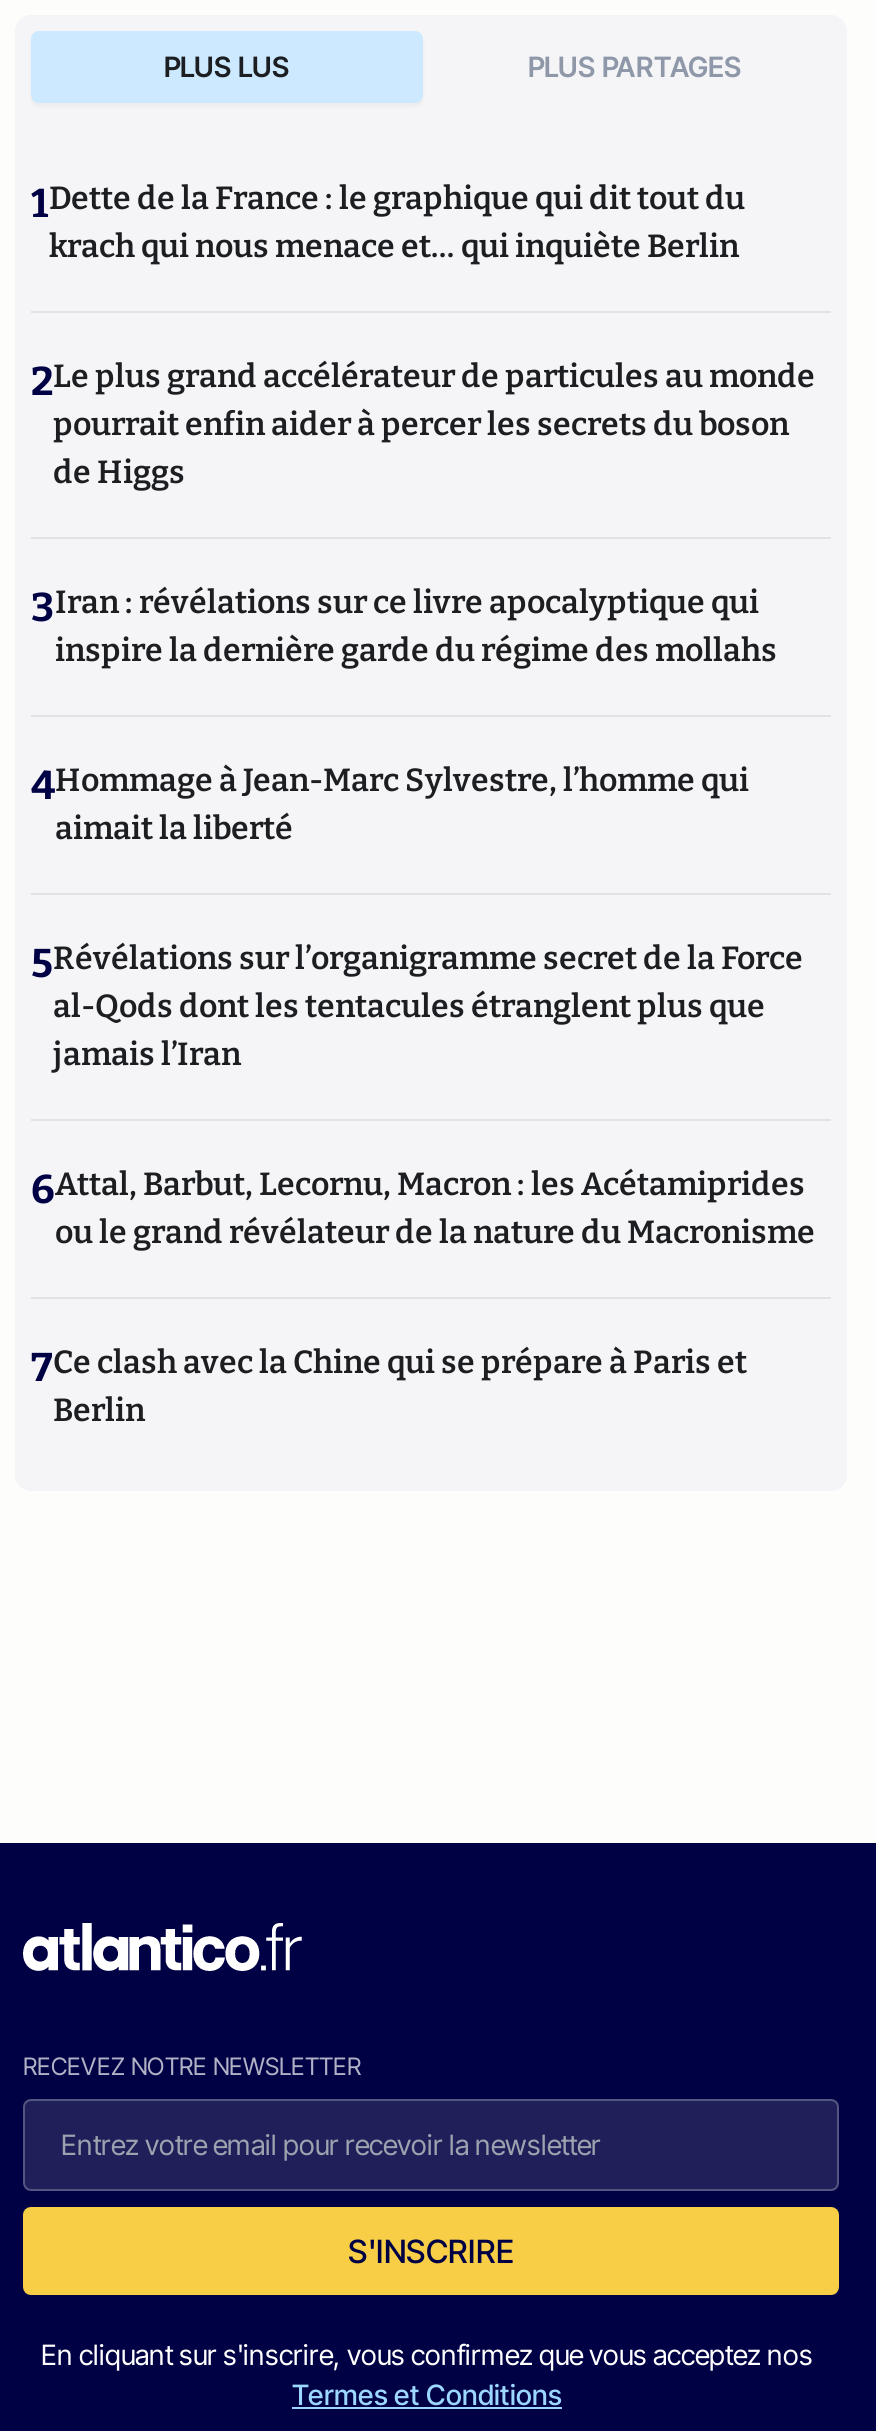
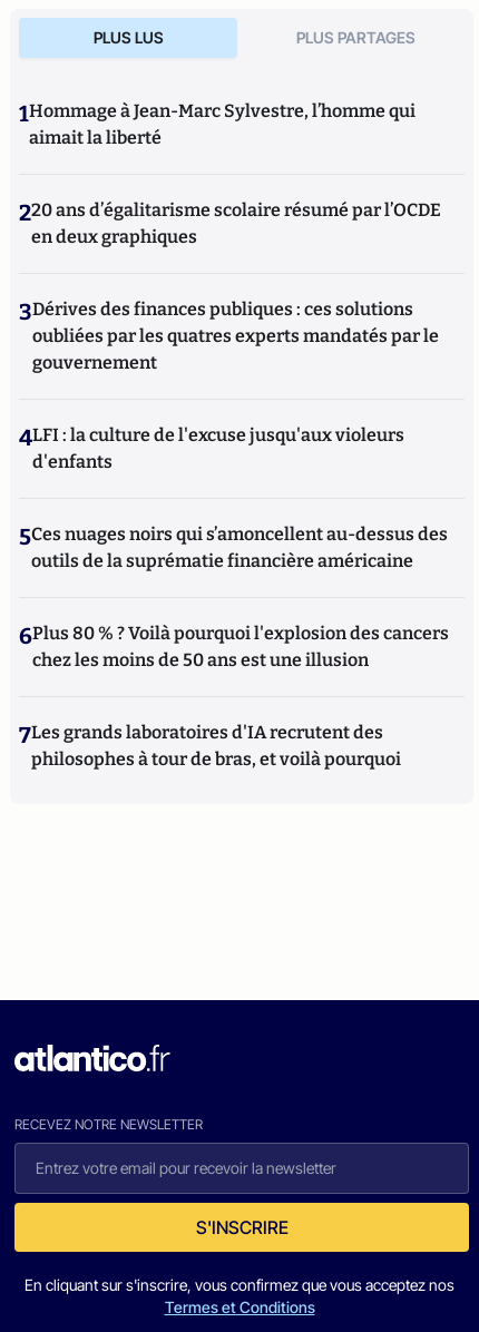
[31,179,815,809] 1Dette de la France : le graphique qui dit tout du | krach qui nous menace et… qui inquiète Berlin | 2Le plus grand accélérateur de particules au monde | pourrait enfin aider à percer les secrets du boson | de Higgs | 3Iran : révélations sur ce livre apocalyptique qui | inspire la dernière garde du régime des mollahs | 4Hommage à Jean-Marc Sylvestre, l’homme qui -> [19,100,416,127] 1Hommage à Jean-Marc Sylvestre, l’homme qui
moved [55,809,293,847] -> [29,127,162,148]: aimait la liberté
[31,939,815,1429] 5Révélations sur l’organigramme secret de la Force | al-Qods dont les tentacules étranglent plus que | jamais l’Iran | 6Attal, Barbut, Lecornu, Macron : les Acétamiprides | ou le grand révélateur de la nature du Macronisme | 7Ce clash avec la Chine qui se prépare à Paris et | Berlin -> [19,199,449,770] 220 ans d’égalitarisme scolaire résumé par l’OCDE | en deux graphiques | 3Dérives des finances publiques : ces solutions | oubliées par les quatres experts mandatés par le | gouvernement | 4LFI : la culture de l'excuse jusqu'aux violeurs | d'enfants | 5Ces nuages noirs qui s’amoncellent au-dessus des | outils de la suprématie financière américaine | 6Plus 80 % ? Voilà pourquoi l'explosion des cancers | chez les moins de 50 ans est une illusion | 7Les grands laboratoires d'IA recrutent des | philosophes à tour de bras, et voilà pourquoi

